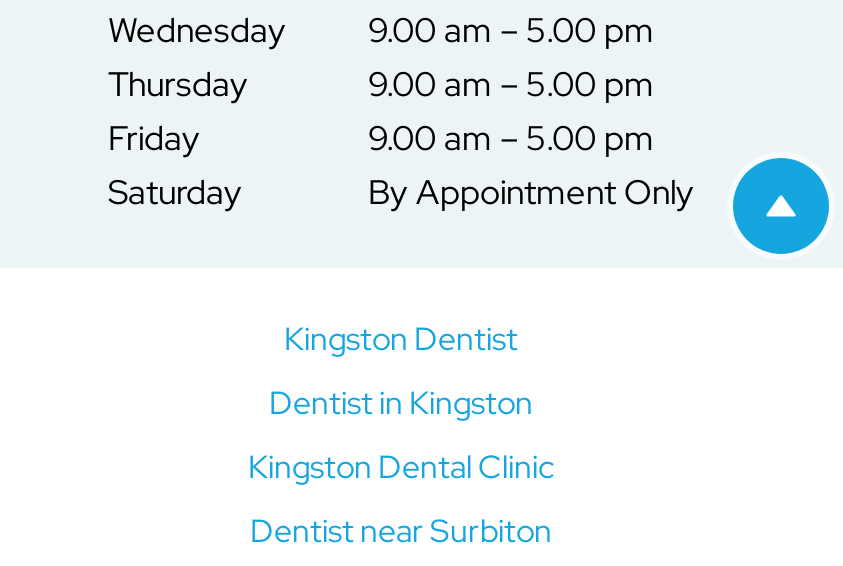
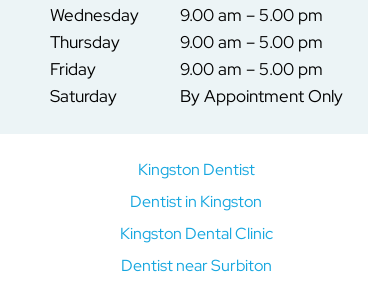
[731,156,831,256] [image] -> none

